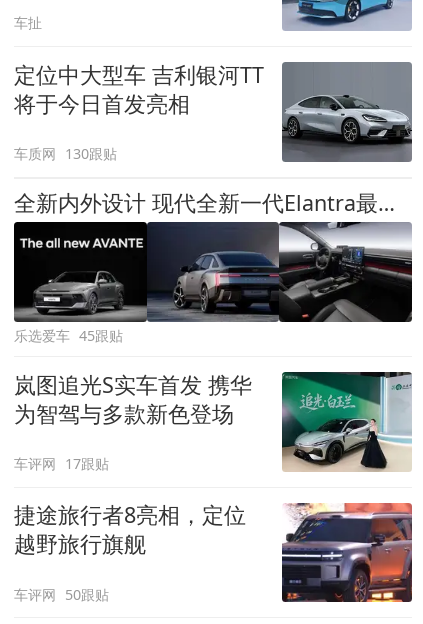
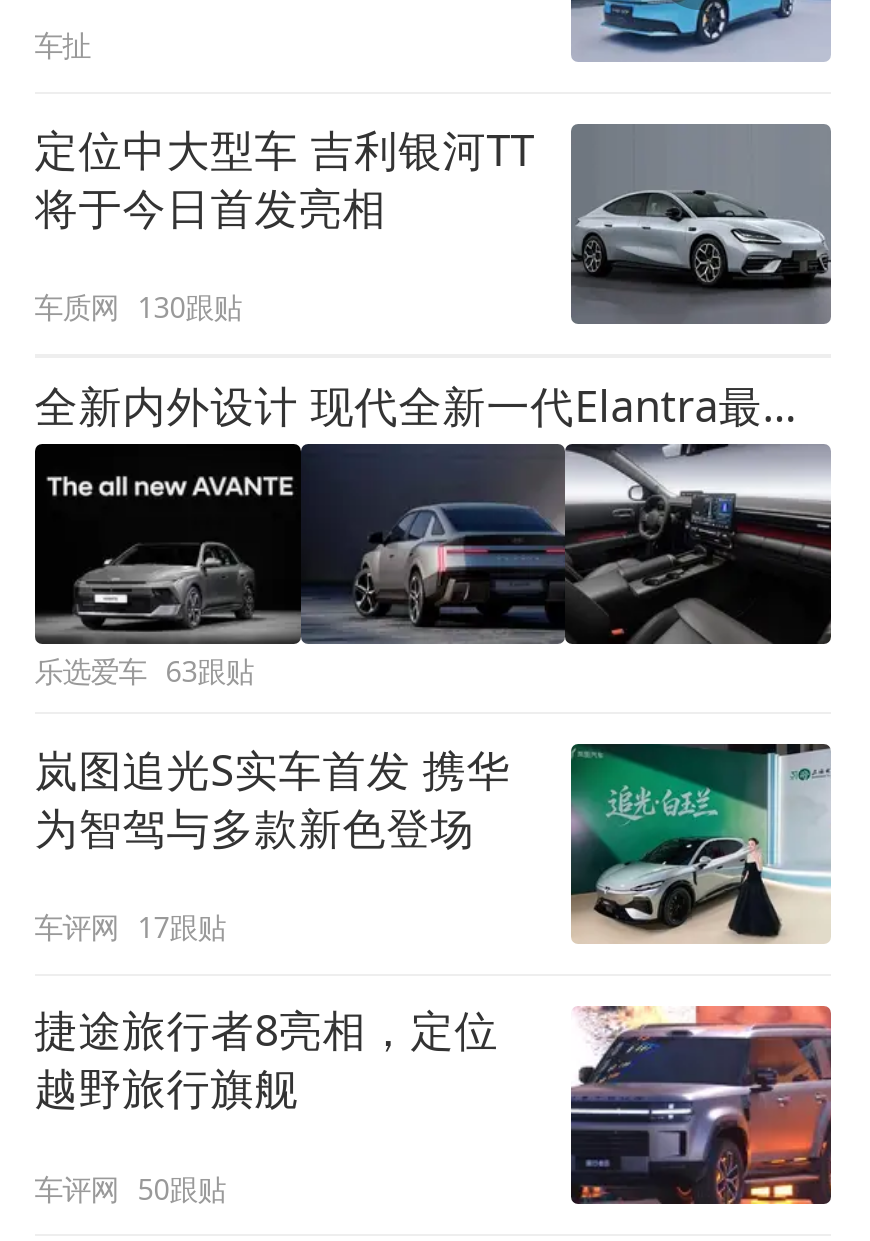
[14,326,123,345] 乐选爱车 45跟贴 -> [34,653,254,691] 乐选爱车 63跟贴

